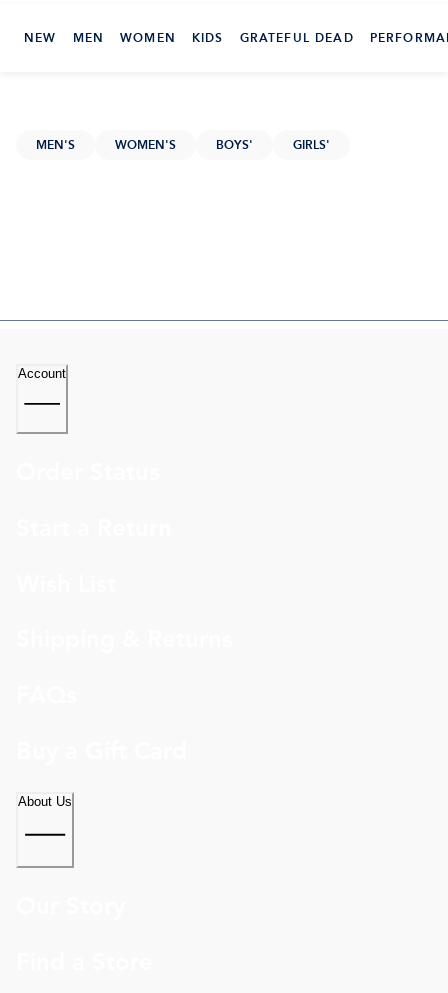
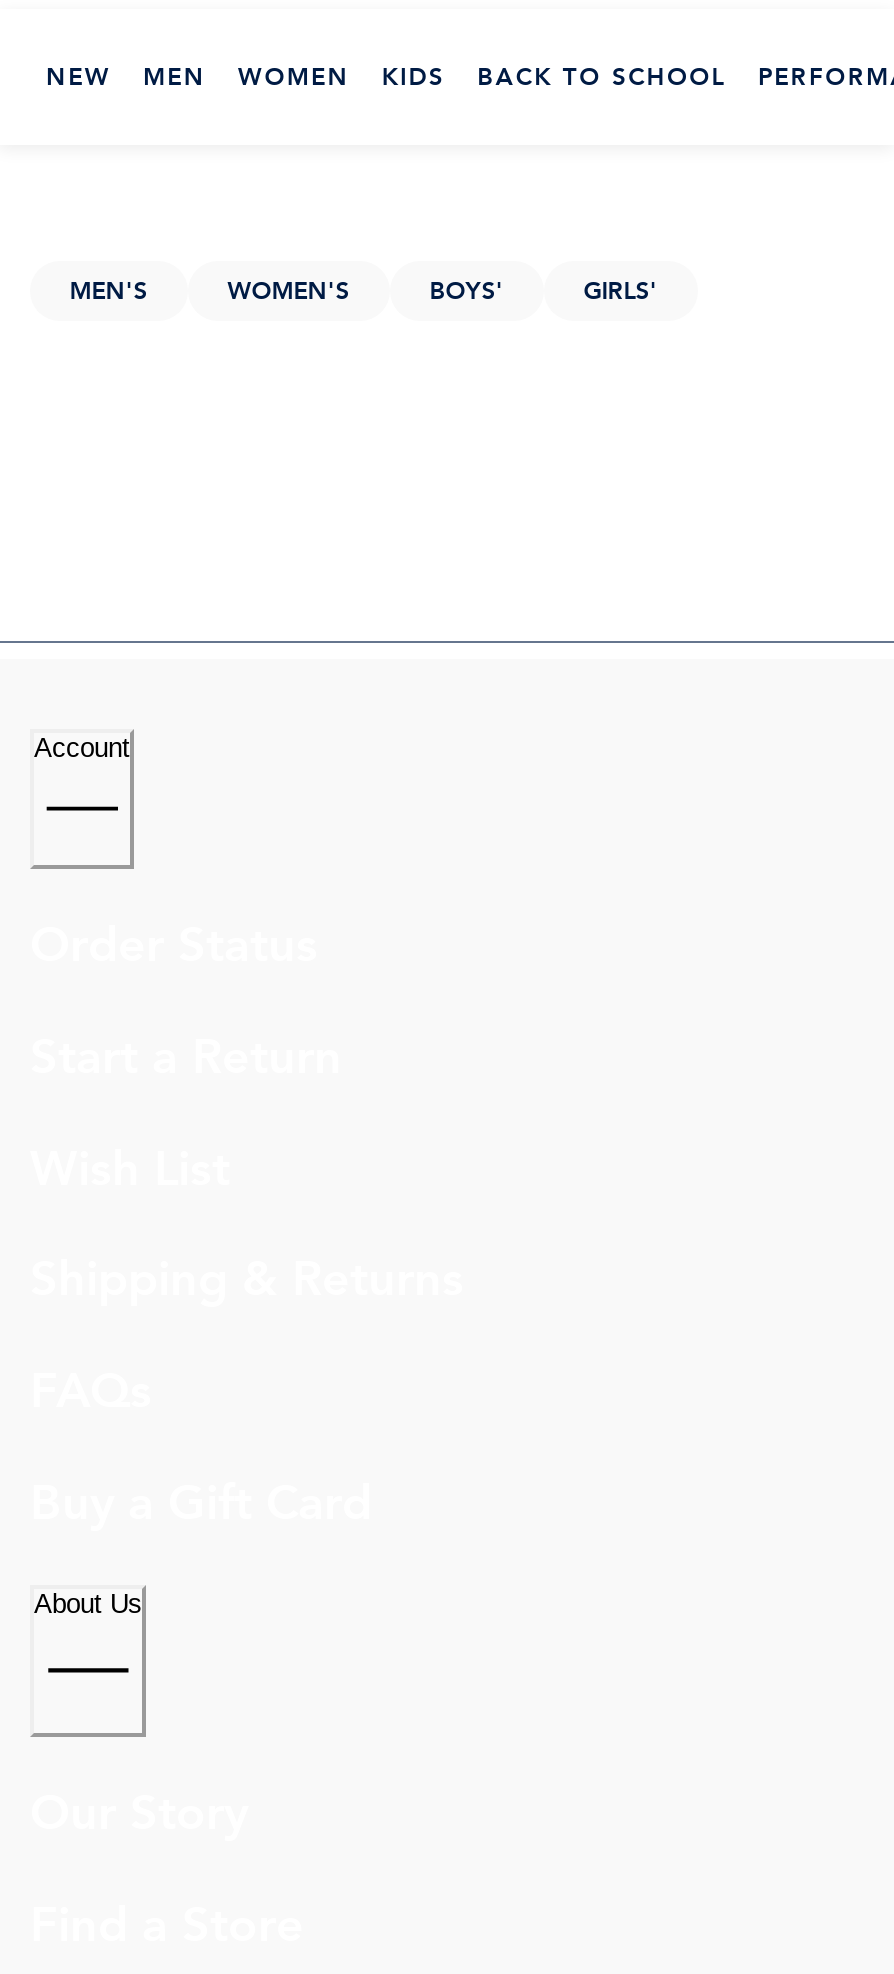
[240,28,354,47] GRATEFUL DEAD -> [477,57,726,95] BACK TO SCHOOL

